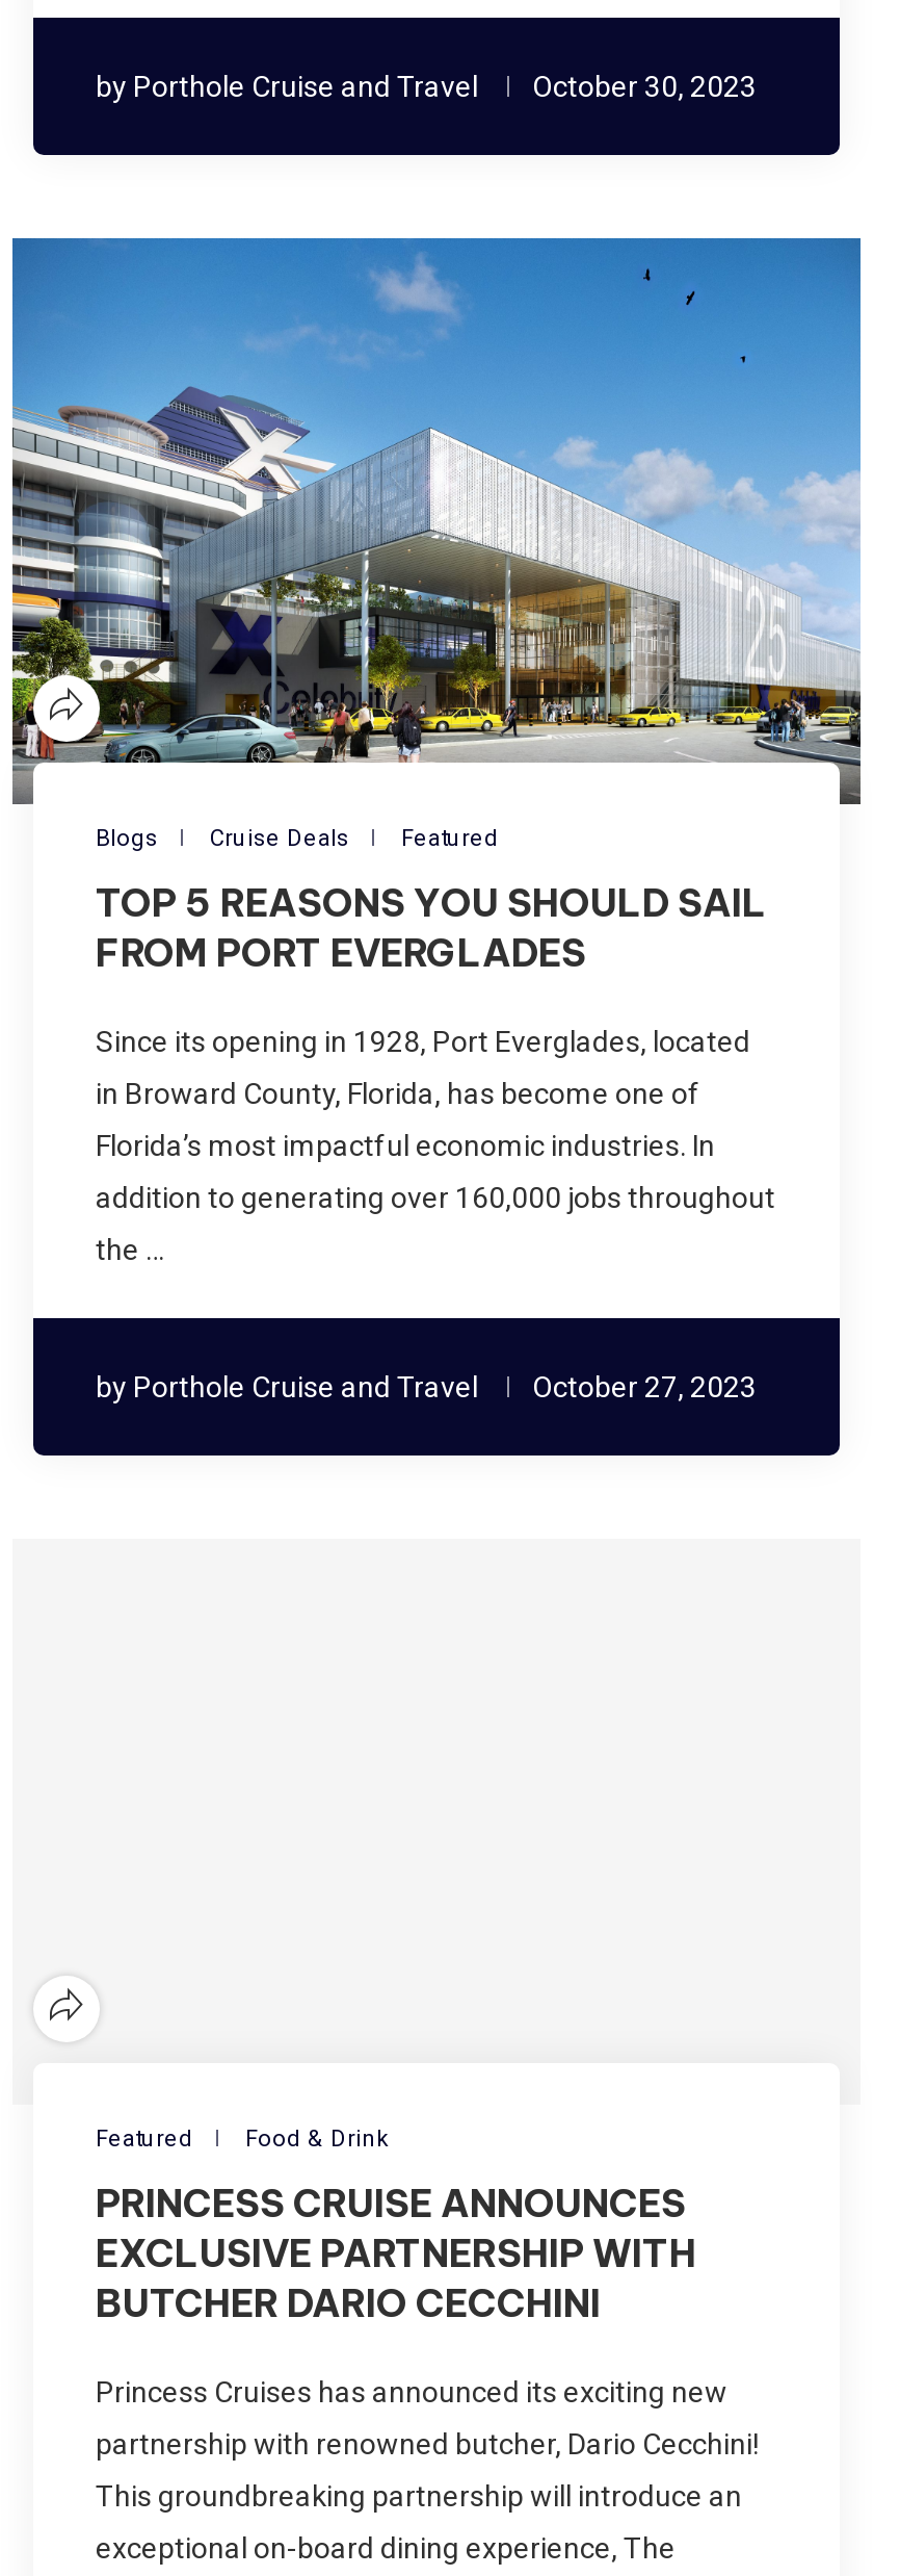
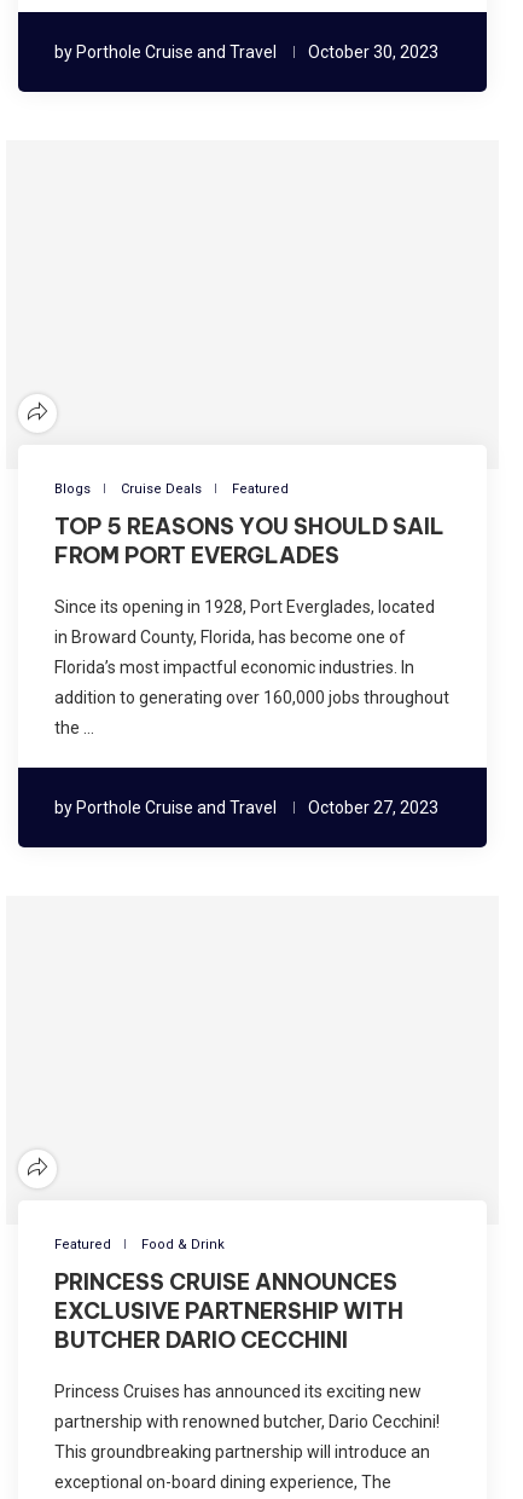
[10,236,863,806] [image] -> none

